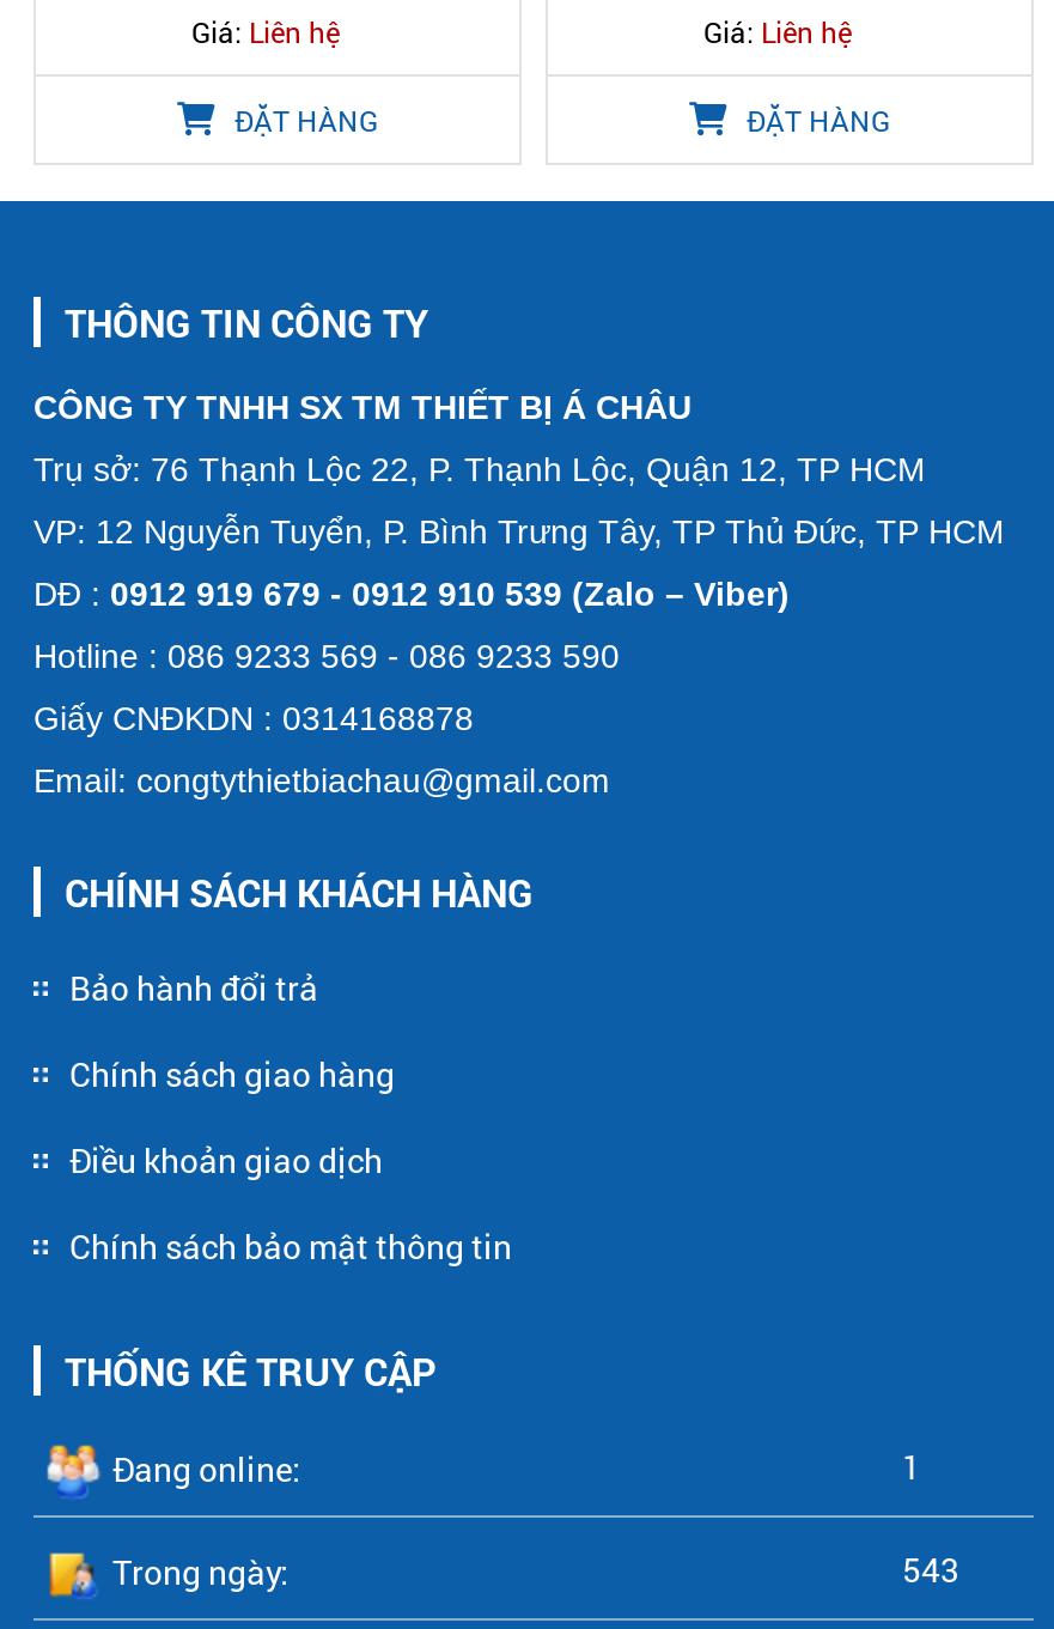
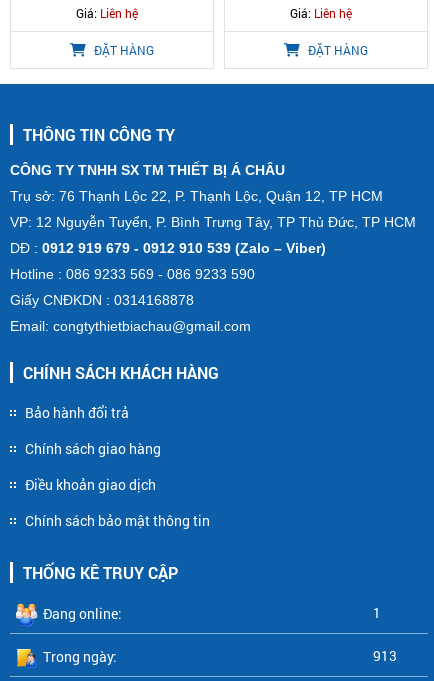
[902,1545,959,1591] 543 -> [373,645,397,664] 913

